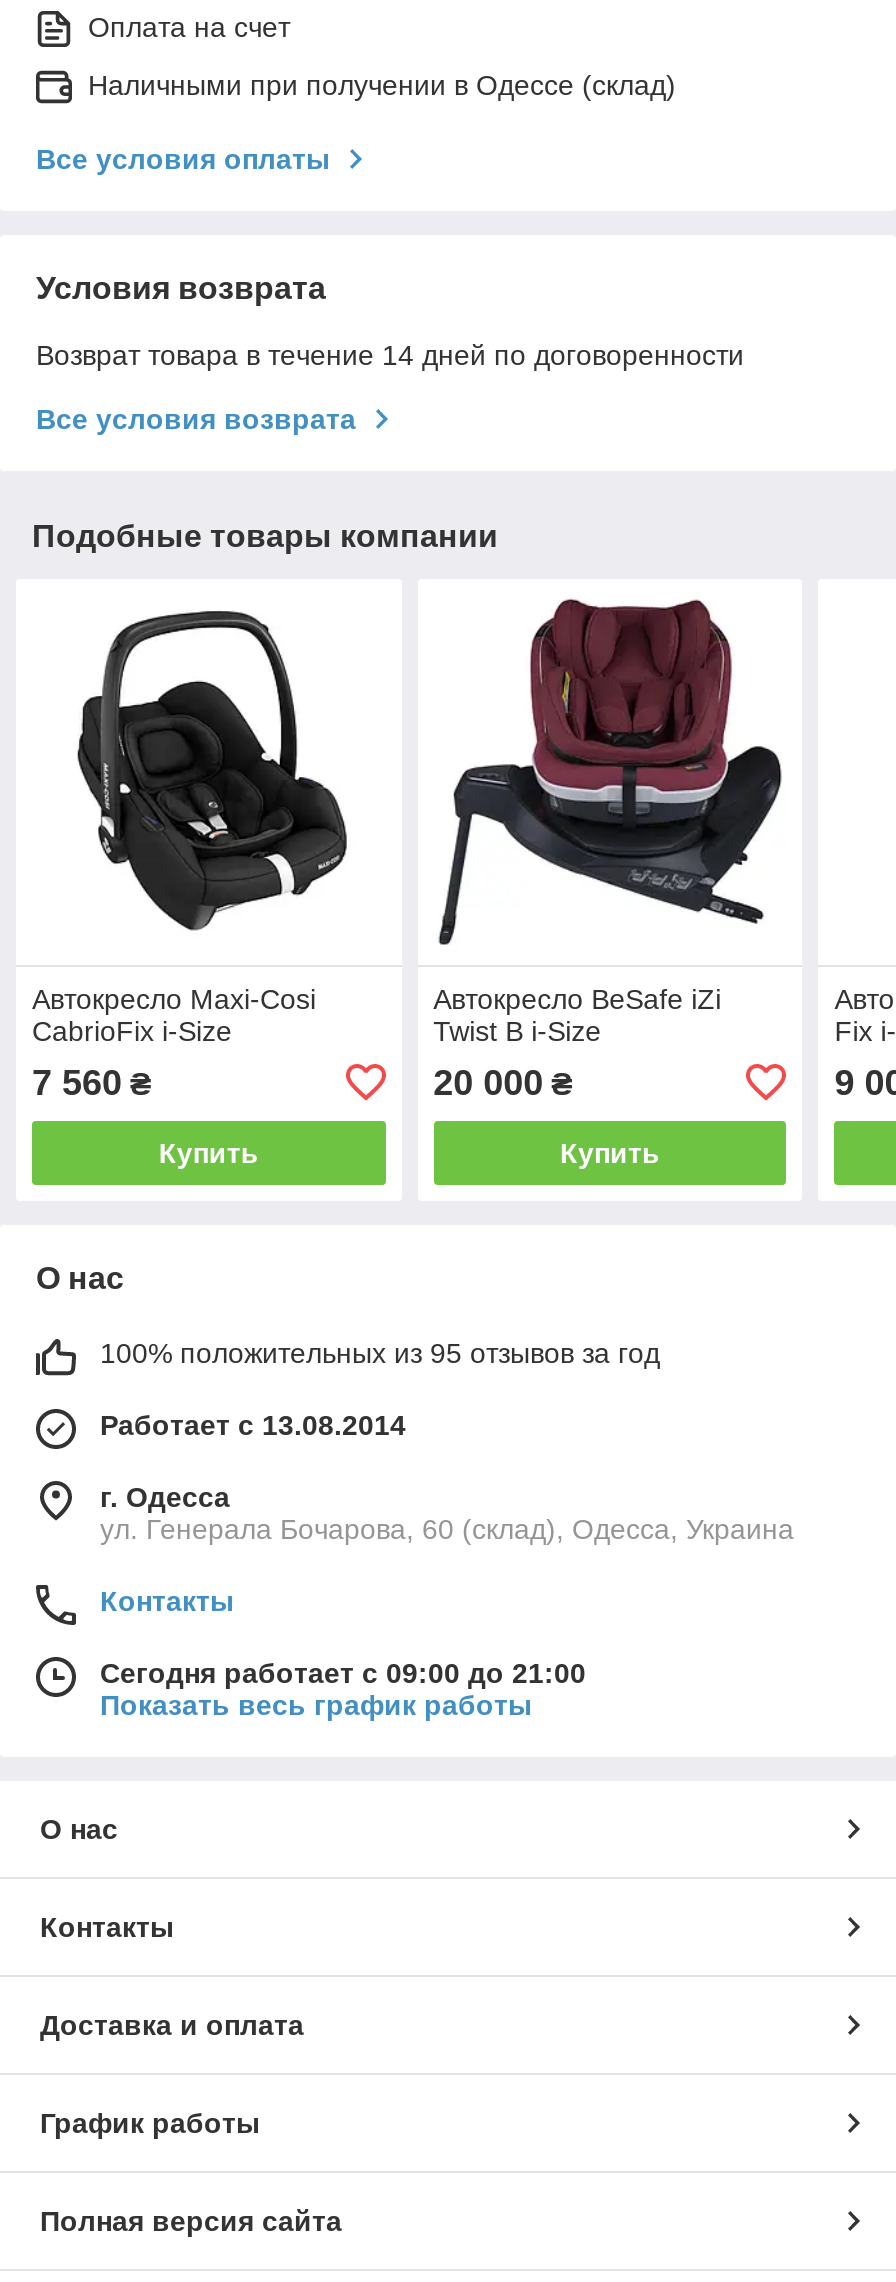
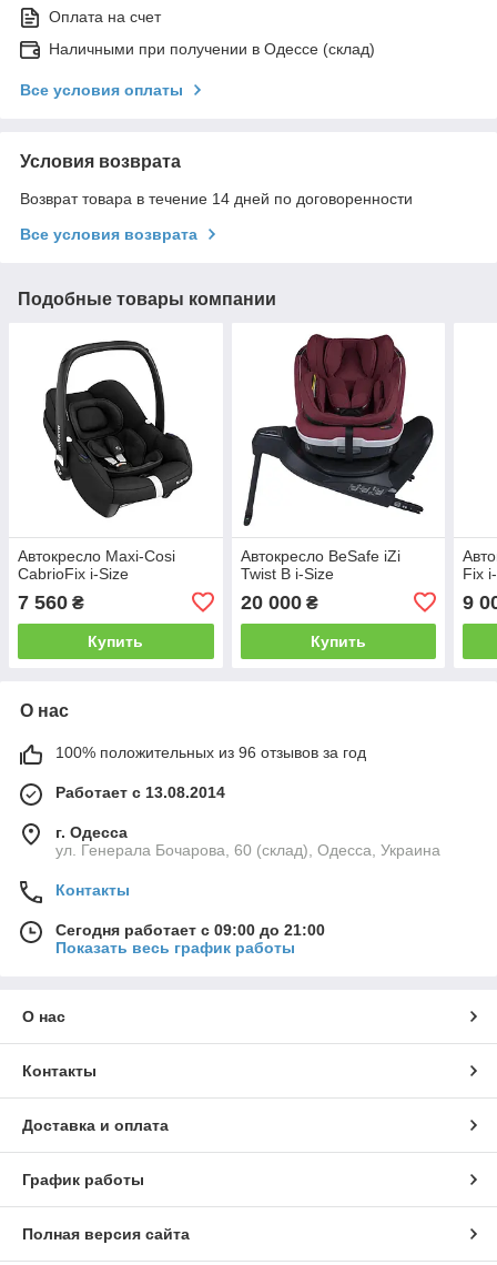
[100,1337,660,1369] 100% положительных из 95 отзывов за год -> [55,743,366,761] 100% положительных из 96 отзывов за год

